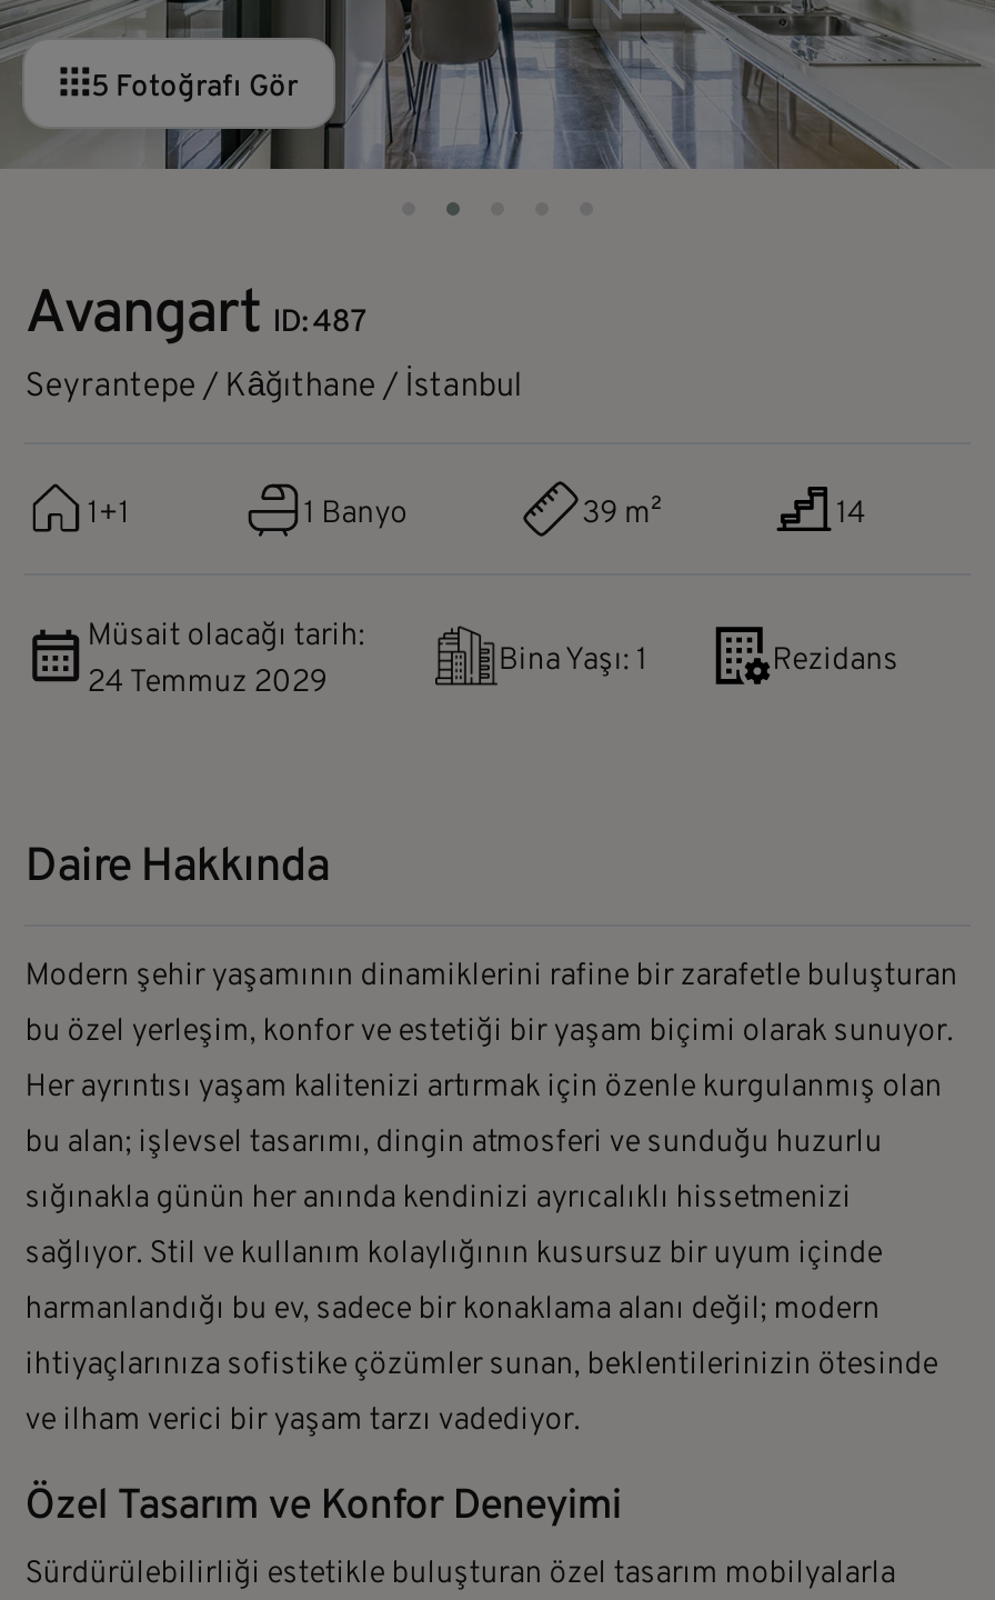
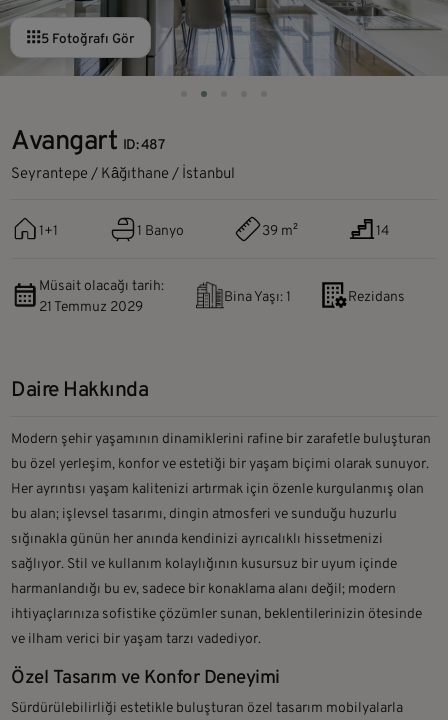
[87,656,327,703] 24 Temmuz 2029 -> [39,295,143,316] 21 Temmuz 2029

